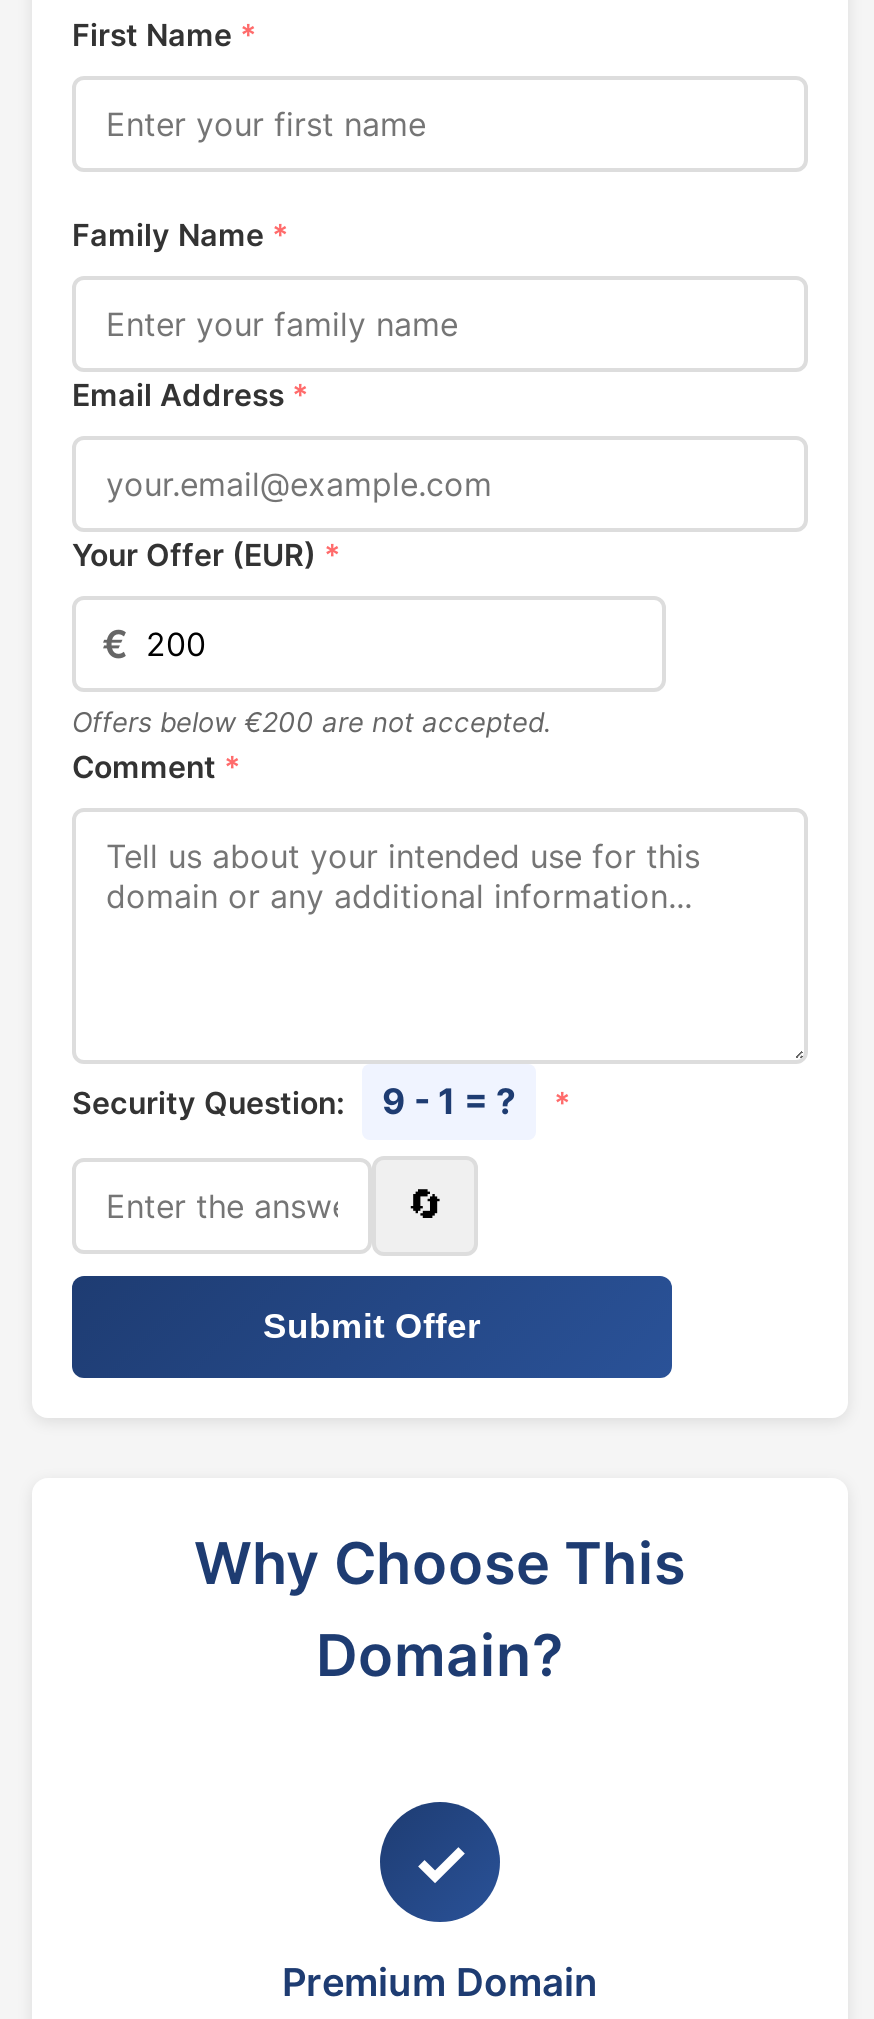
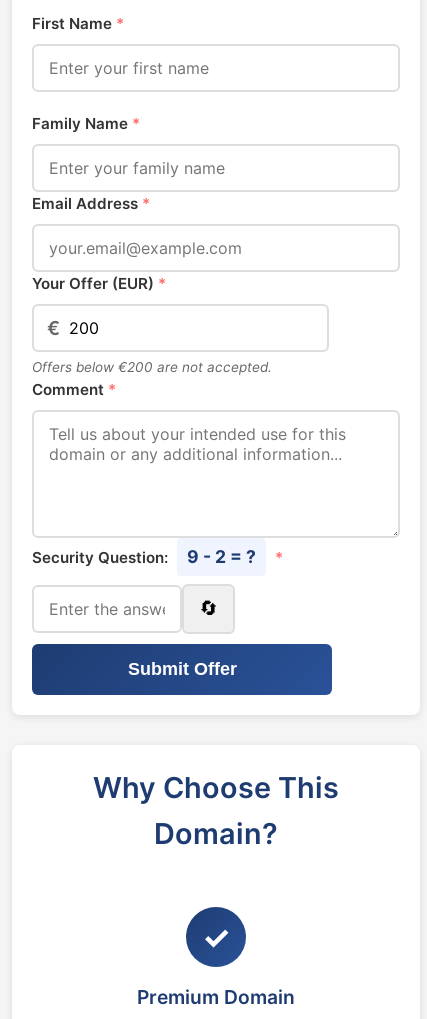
[382,1080,516,1122] 9 - 1 = ? -> [187,546,256,567] 9 - 2 = ?

